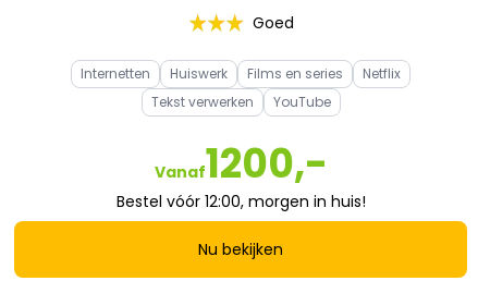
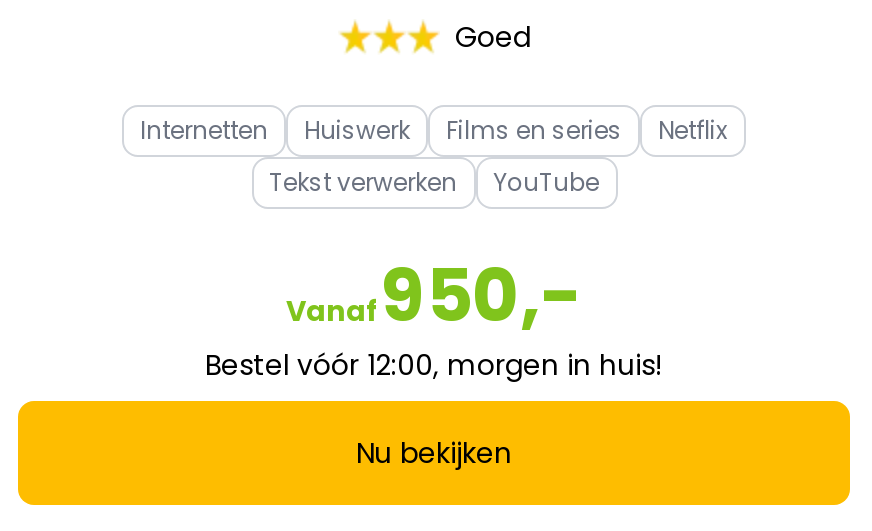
[154,136,327,191] Vanaf1200,- -> [286,245,582,347] Vanaf950,-

